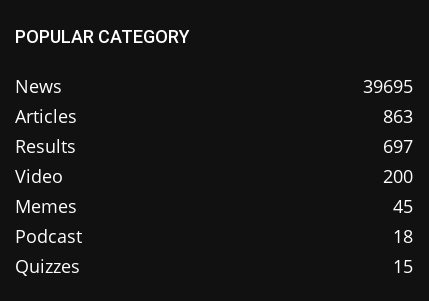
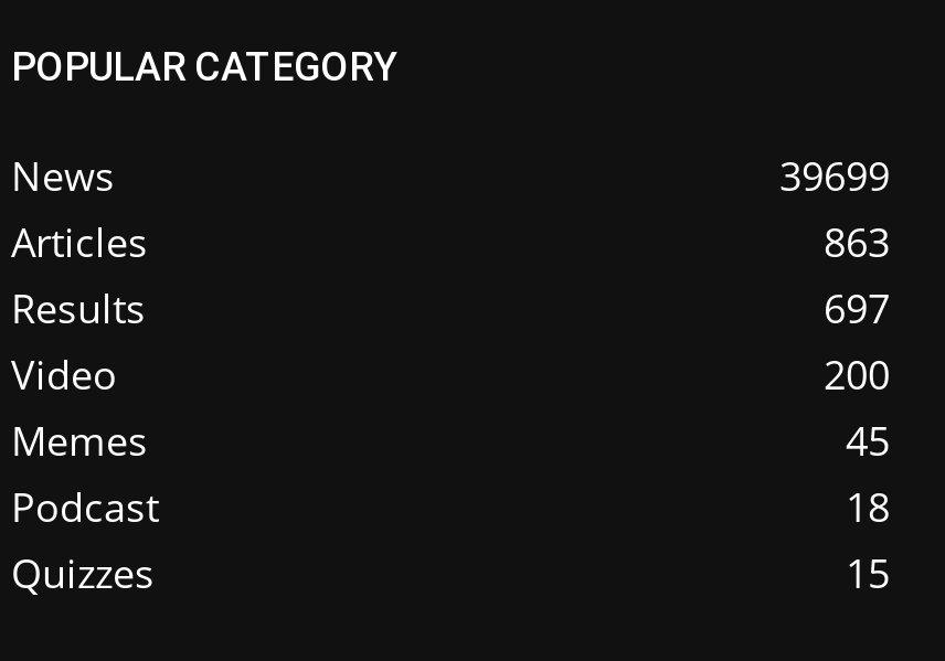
[363,74,413,98] 39695 -> [779,149,890,202] 39699

